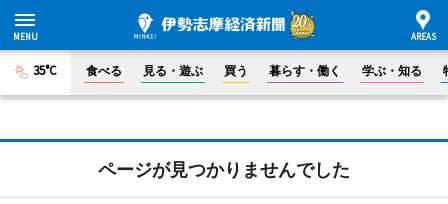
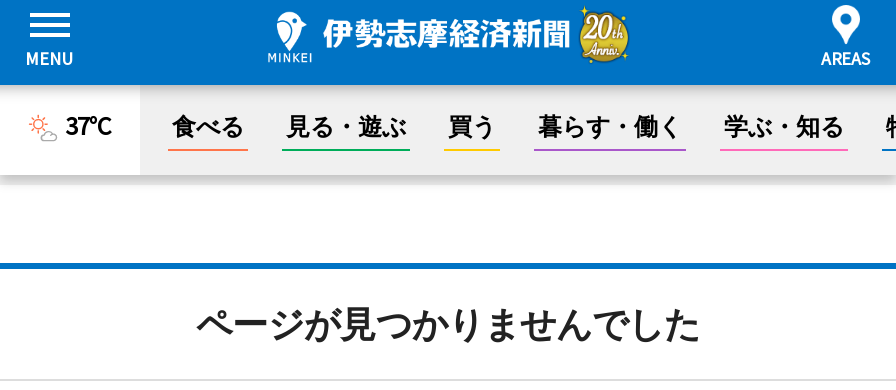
[32,62,56,79] 35°C -> [65,110,113,144] 37°C

